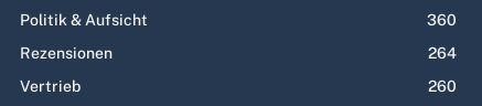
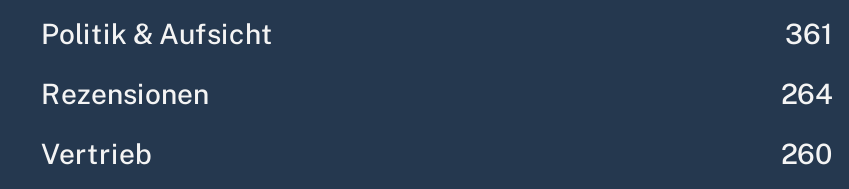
[427,11,457,28] 360 -> [785,18,833,50] 361

